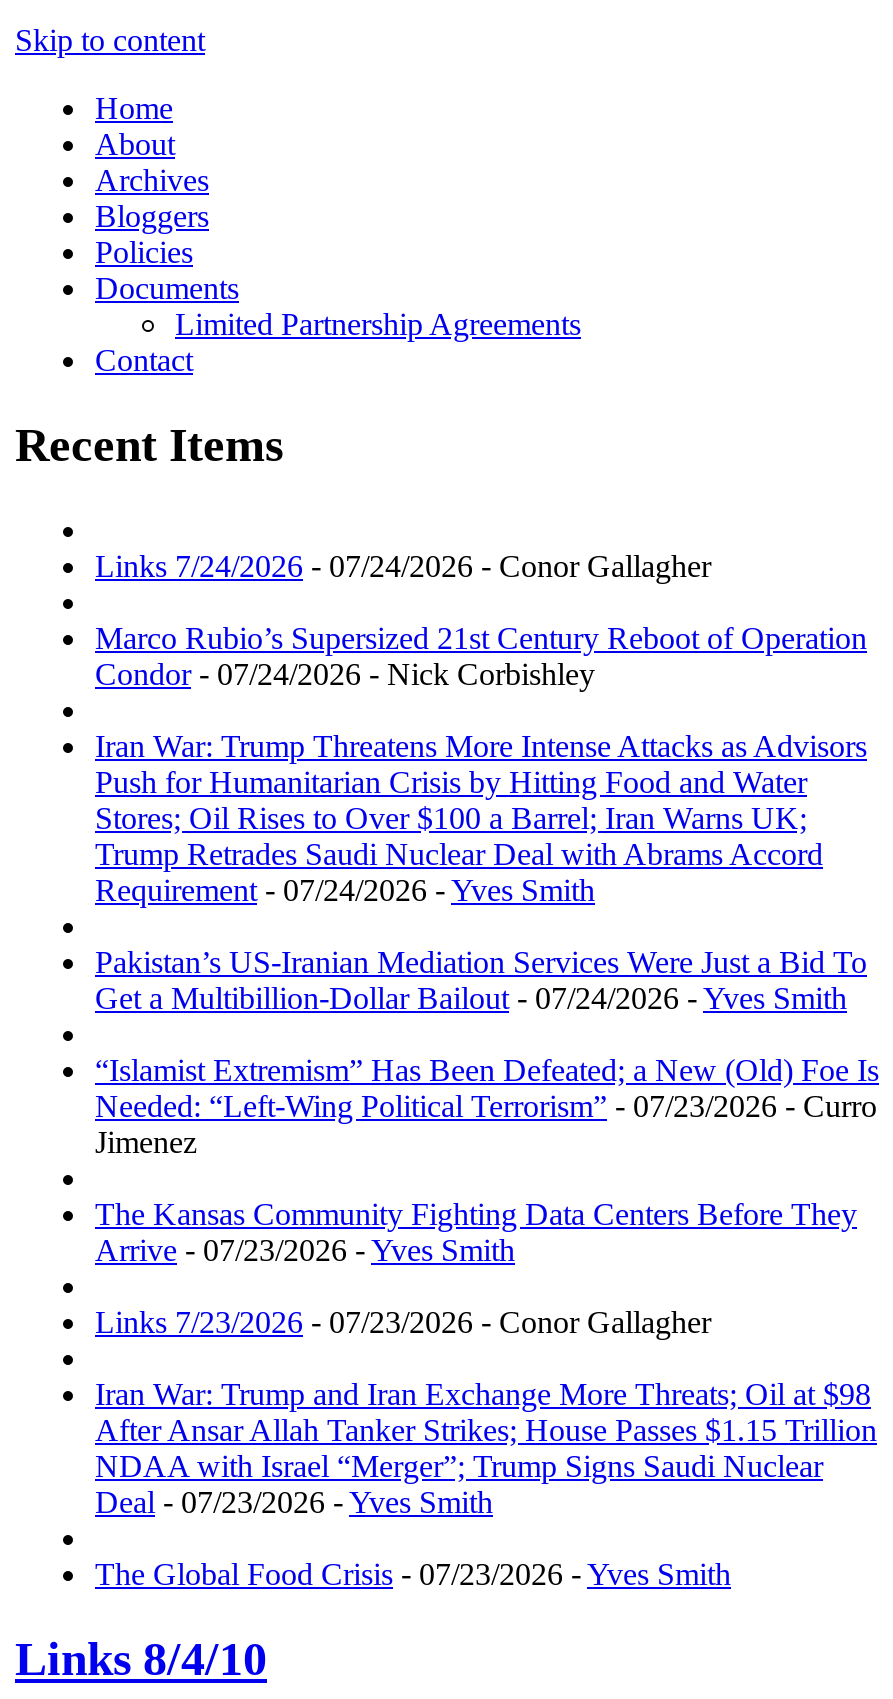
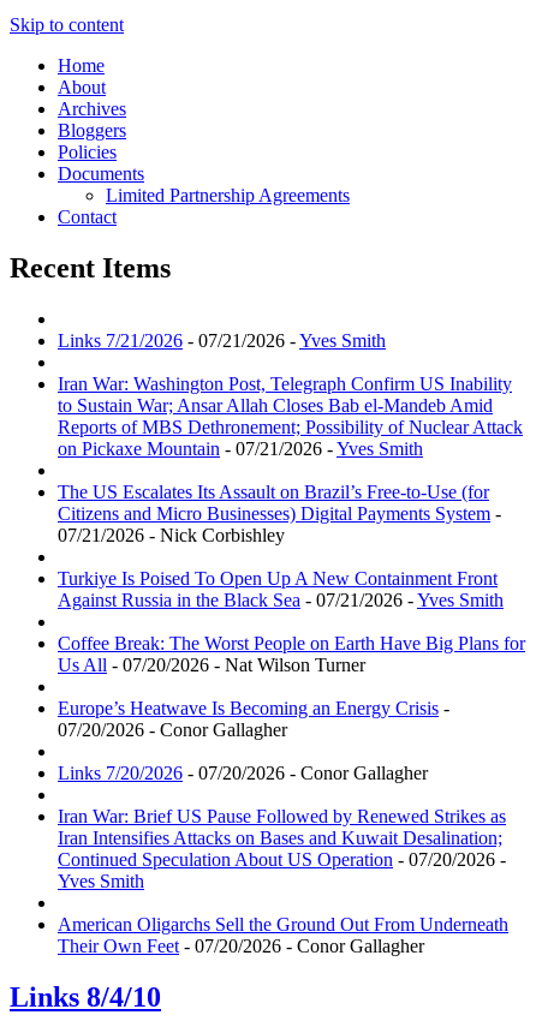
[95,549,711,583] Links 7/24/2026 - 07/24/2026 - Conor Gallagher -> [58,330,386,351] Links 7/21/2026 - 07/21/2026 - Yves Smith
[95,621,867,691] Marco Rubio’s Supersized 21st Century Reboot of Operation | Condor - 07/24/2026 - Nick Corbishley -> [58,374,523,459] Iran War: Washington Post, Telegraph Confirm US Inability | to Sustain War; Ansar Allah Closes Bab el-Mandeb Amid | Reports of MBS Dethronement; Possibility of Nuclear Attack | on Pickaxe Mountain - 07/21/2026 - Yves Smith
[95,729,867,907] Iran War: Trump Threatens More Intense Attacks as Advisors | Push for Humanitarian Crisis by Hitting Food and Water | Stores; Oil Rises to Over $100 a Barrel; Iran Warns UK; | Trump Retrades Saudi Nuclear Deal with Abrams Accord | Requirement - 07/24/2026 - Yves Smith -> [58,482,501,545] The US Escalates Its Assault on Brazil’s Free-to-Use (for | Citizens and Micro Businesses) Digital Payments System - | 07/21/2026 - Nick Corbishley
[95,945,867,1015] Pakistan’s US-Iranian Mediation Services Were Just a Bid To | Get a Multibillion-Dollar Bailout - 07/24/2026 - Yves Smith -> [58,568,504,610] Turkiye Is Poised To Open Up A New Containment Front | Against Russia in the Black Sea - 07/21/2026 - Yves Smith
[95,1053,879,1159] “Islamist Extremism” Has Been Defeated; a New (Old) Foe Is | Needed: “Left-Wing Political Terrorism” - 07/23/2026 - Curro | Jimenez -> [58,633,525,675] Coffee Break: The Worst People on Earth Have Big Plans for | Us All - 07/20/2026 - Nat Wilson Turner
[95,1197,857,1267] The Kansas Community Fighting Data Centers Before They | Arrive - 07/23/2026 - Yves Smith -> [58,698,449,740] Europe’s Heatwave Is Becoming an Energy Crisis - | 07/20/2026 - Conor Gallagher
[95,1305,711,1339] Links 7/23/2026 - 07/23/2026 - Conor Gallagher -> [58,763,428,783] Links 7/20/2026 - 07/20/2026 - Conor Gallagher
[95,1377,877,1519] Iran War: Trump and Iran Exchange More Threats; Oil at $98 | After Ansar Allah Tanker Strikes; House Passes $1.15 Trillion | NDAA with Israel “Merger”; Trump Signs Saudi Nuclear | Deal - 07/23/2026 - Yves Smith -> [58,806,506,891] Iran War: Brief US Pause Followed by Renewed Strikes as | Iran Intensifies Attacks on Bases and Kuwait Desalination; | Continued Speculation About US Operation - 07/20/2026 - | Yves Smith
[95,1557,731,1591] The Global Food Crisis - 07/23/2026 - Yves Smith -> [58,914,508,956] American Oligarchs Sell the Ground Out From Underneath | Their Own Feet - 07/20/2026 - Conor Gallagher

